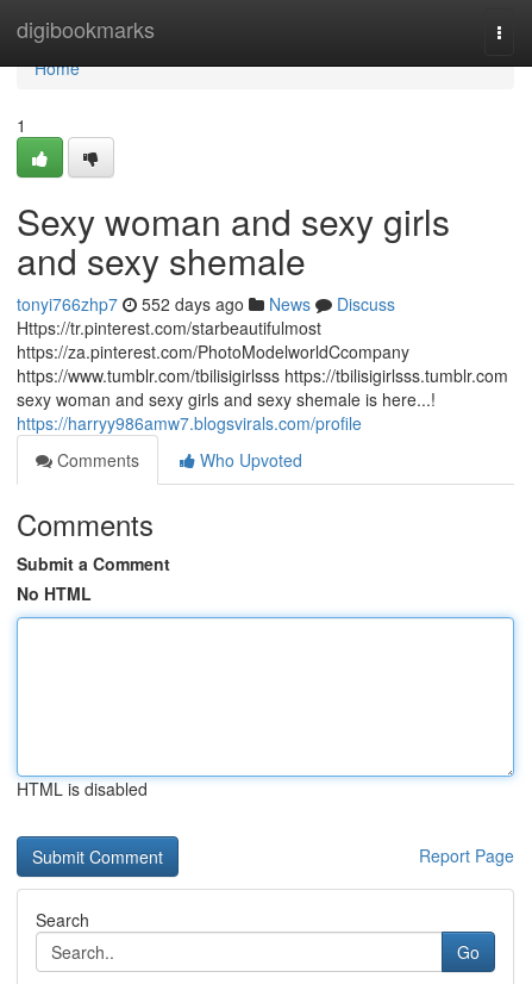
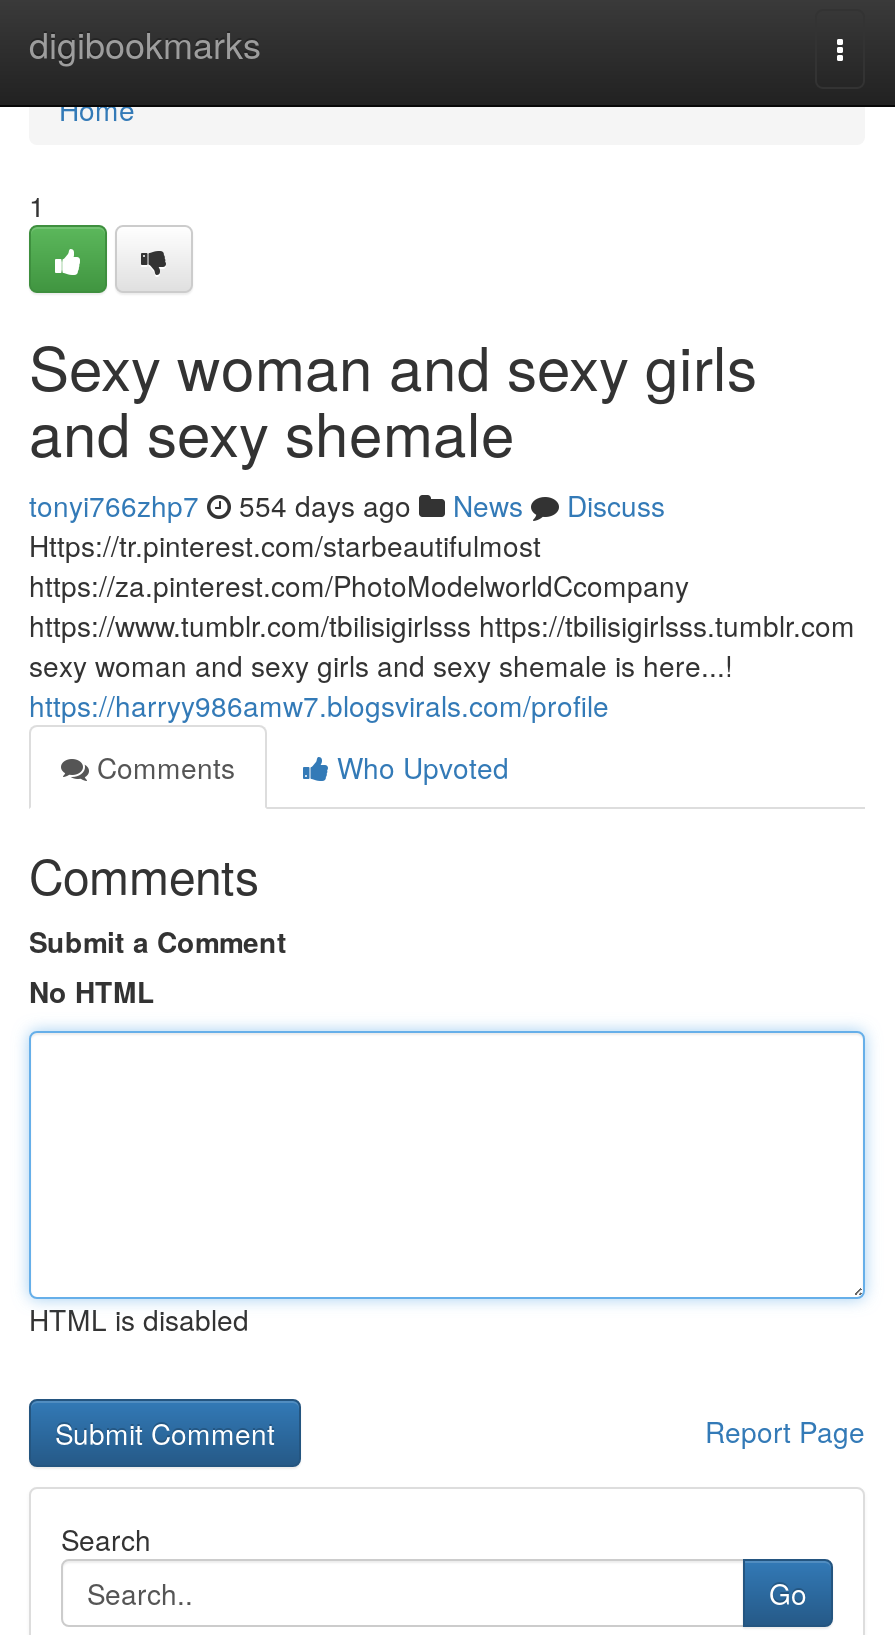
[17,292,395,316] tonyi766zhp7 552 days ago News Discuss -> [29,485,665,525] tonyi766zhp7 554 days ago News Discuss

